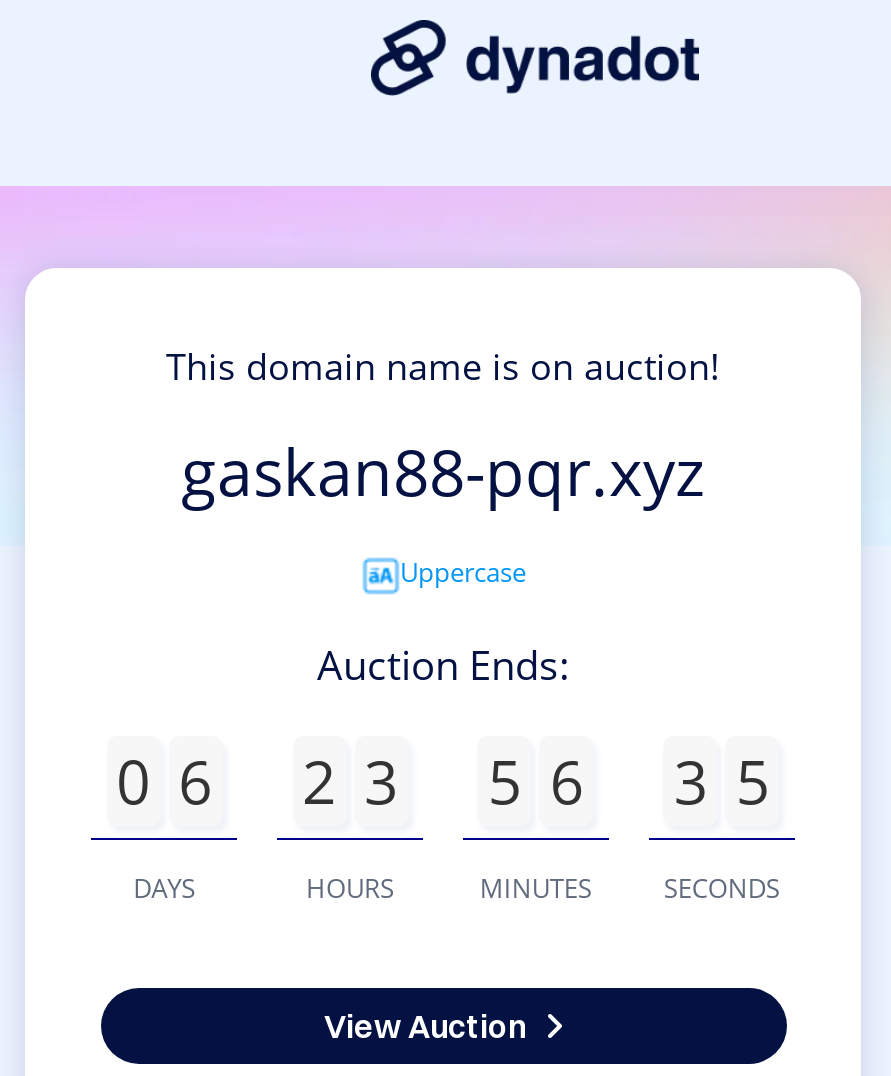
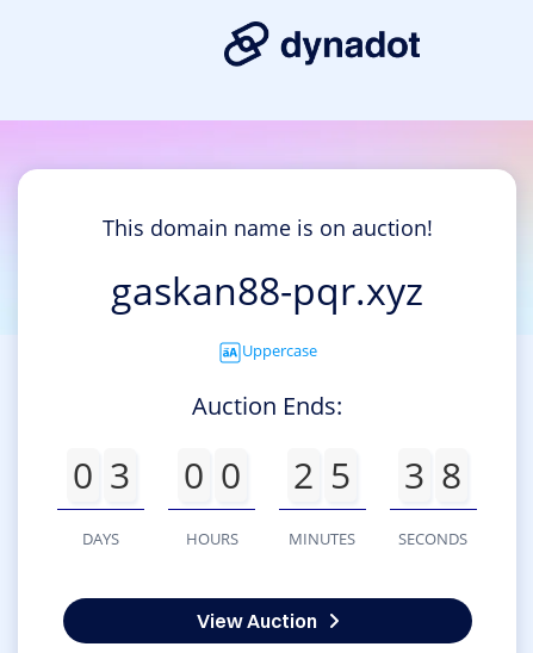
[116,740,212,822] 0 6 -> [72,450,129,499] 0 3
[302,740,398,822] 2 3 -> [183,450,240,499] 0 0
[488,740,584,822] 5 6 -> [294,450,351,499] 2 5
[674,740,770,822] 3 5 -> [405,450,462,499] 3 8

